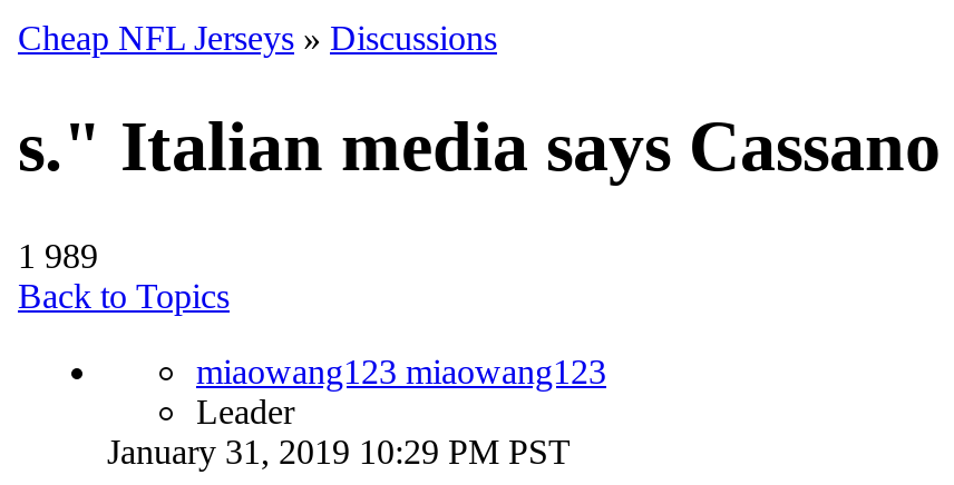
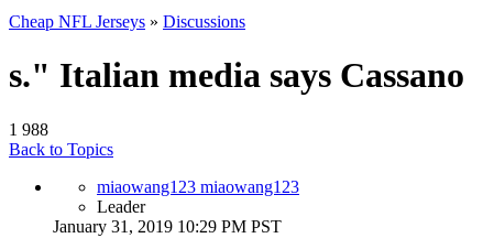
[18,237,98,275] 1 989 -> [9,120,48,139] 1 988

